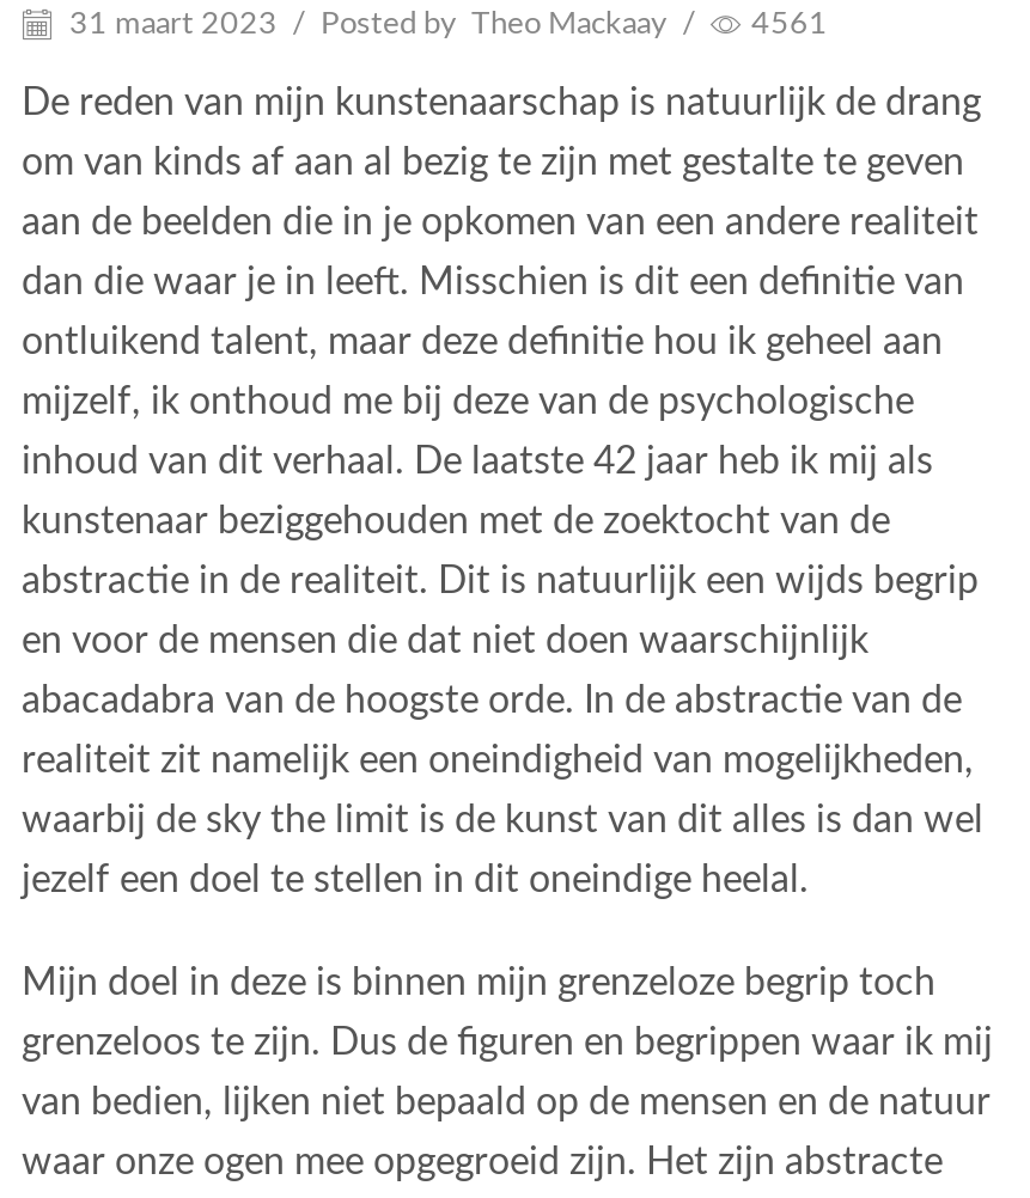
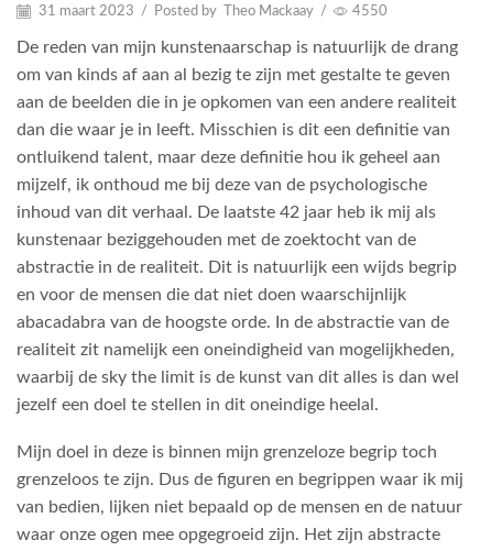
[62,11,828,42] 31 maart 2023 / Posted by Theo Mackaay / 4561 -> [35,5,388,19] 31 maart 2023 / Posted by Theo Mackaay / 4550

